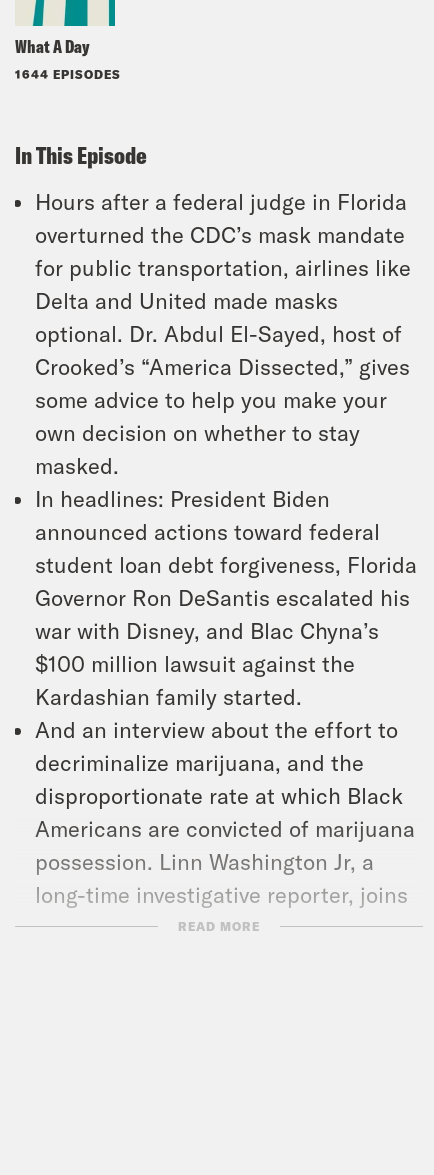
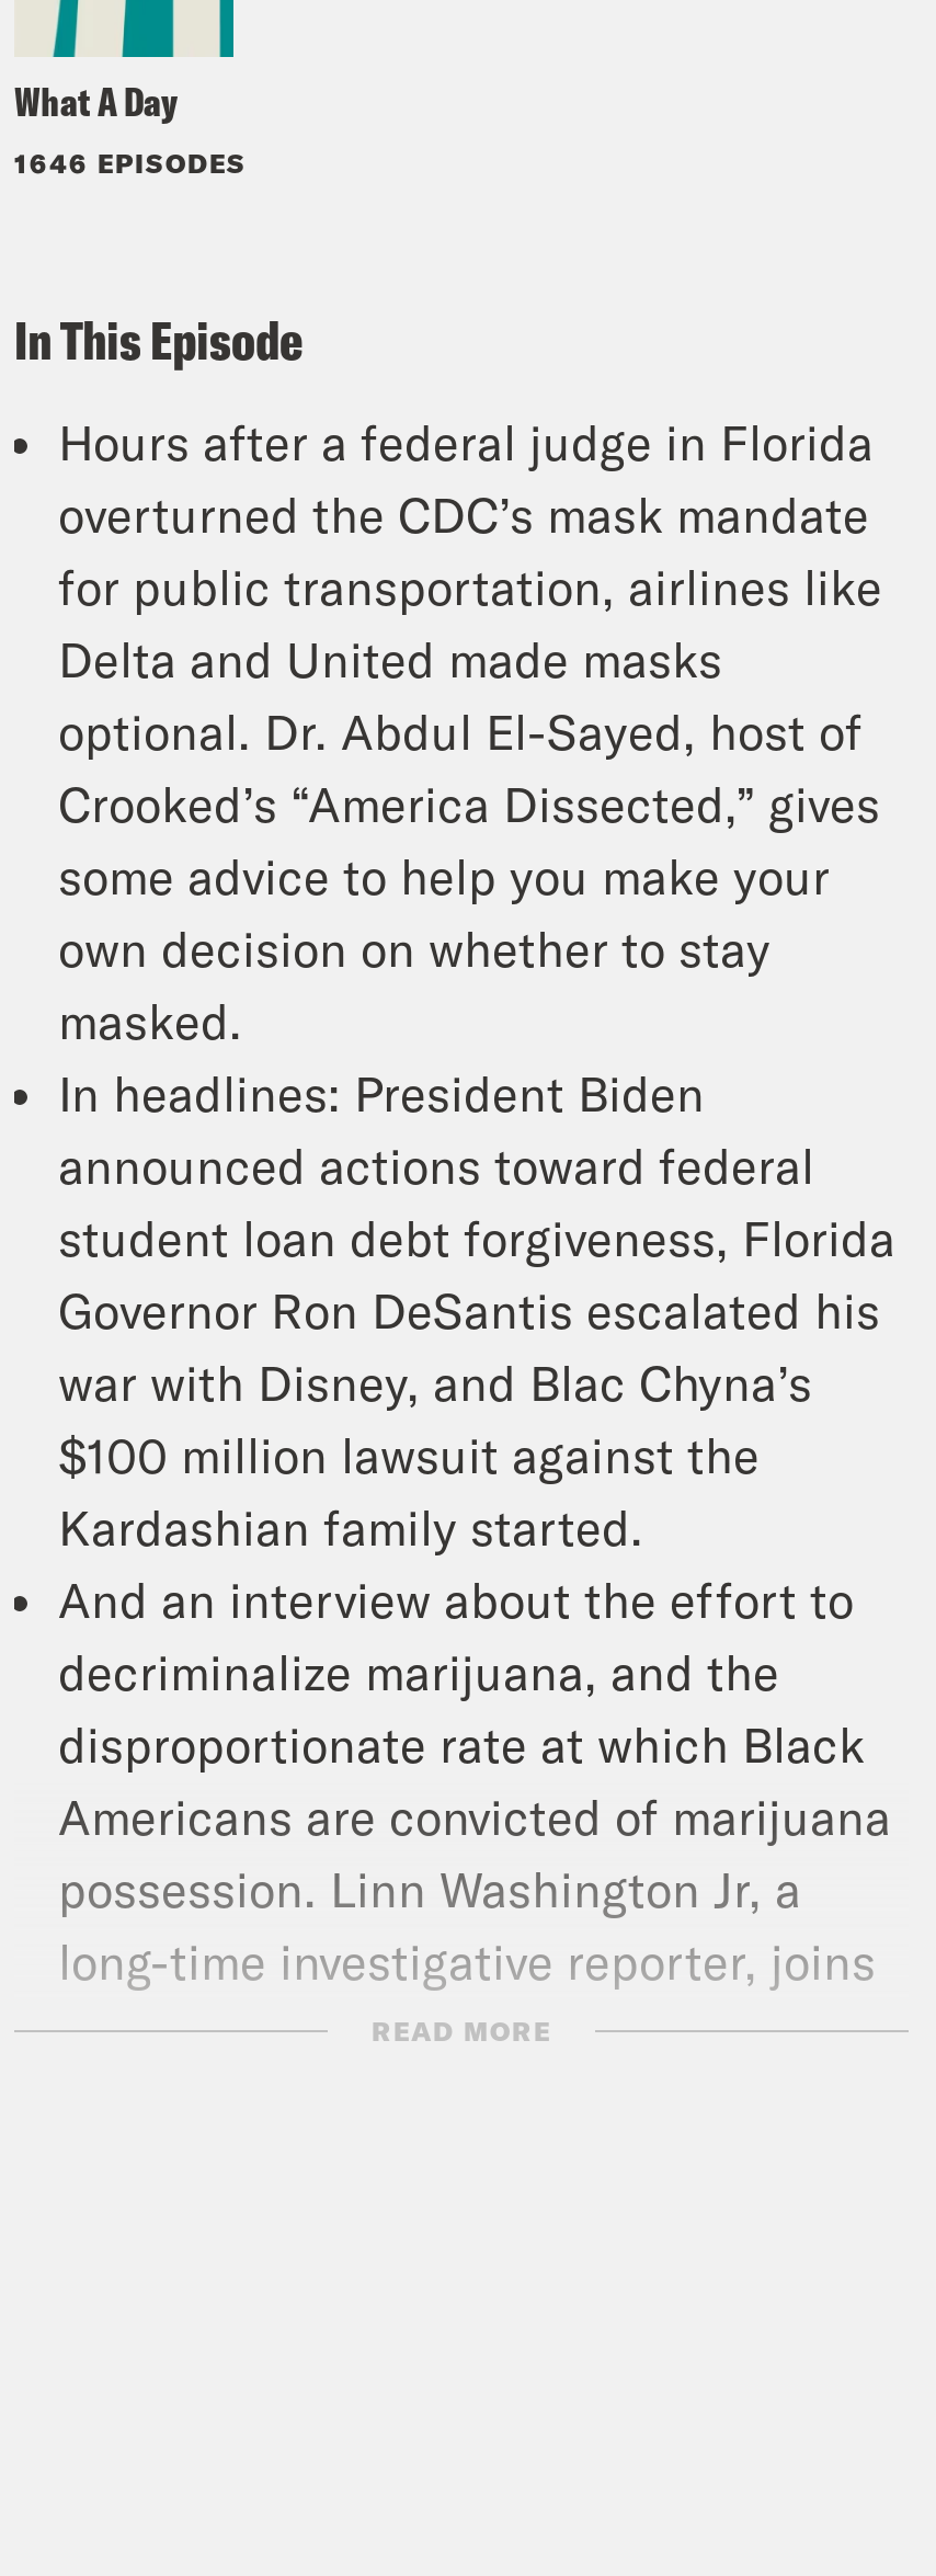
[15,67,121,81] 1644 EPISODES -> [14,147,247,178] 1646 EPISODES

